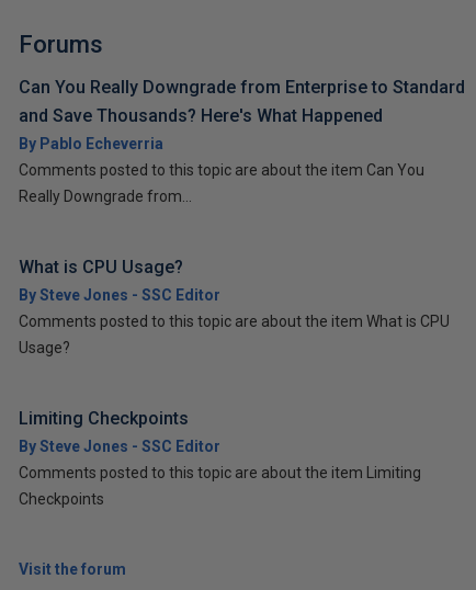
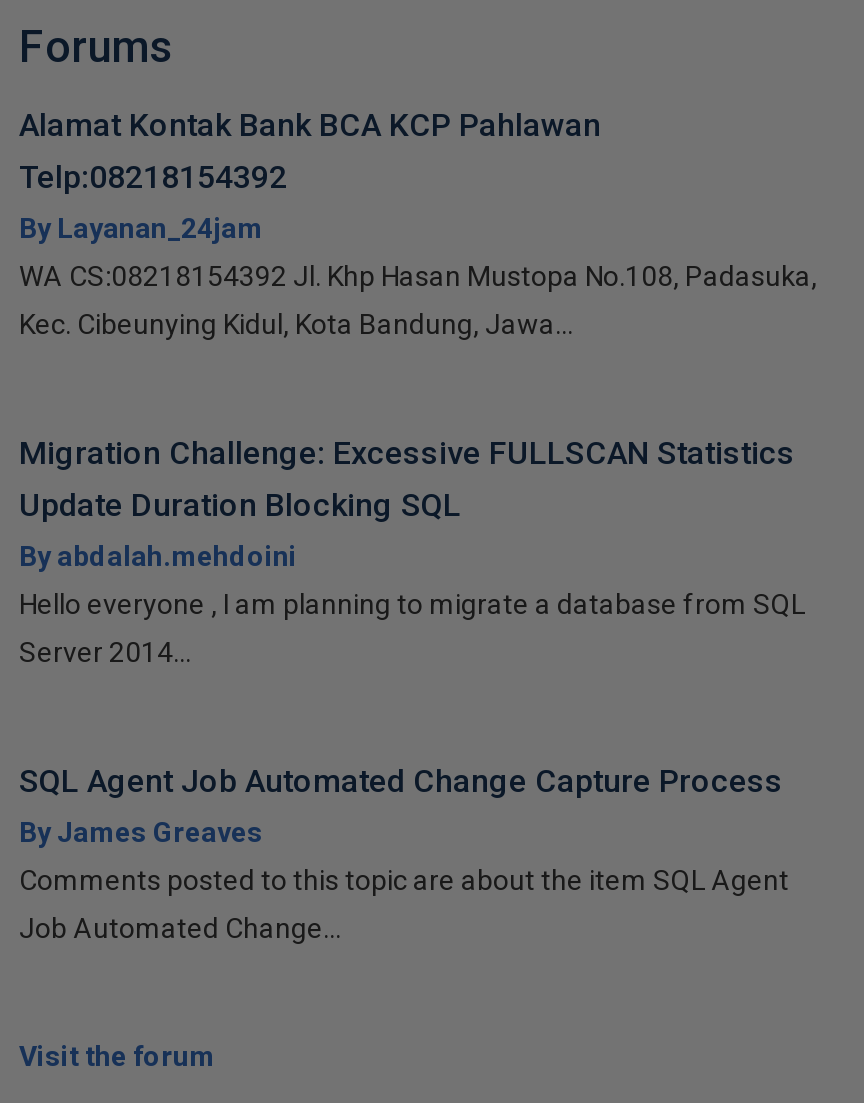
[19,77,465,152] Can You Really Downgrade from Enterprise to Standard | and Save Thousands? Here's What Happened | By Pablo Echeverria -> [19,106,601,244] Alamat Kontak Bank BCA KCP Pahlawan | Telp:08218154392 | By Layanan_24jam
[19,161,424,179] Comments posted to this topic are about the item Can You -> [19,260,817,292] WA CS:08218154392 Jl. Khp Hasan Mustopa No.108, Padasuka,
[19,188,192,205] Really Downgrade from... -> [19,308,573,340] Kec. Cibeunying Kidul, Kota Bandung, Jawa...
[19,257,220,304] What is CPU Usage? | By Steve Jones - SSC Editor -> [19,434,795,572] Migration Challenge: Excessive FULLSCAN Statistics | Update Duration Blocking SQL | By abdalah.mehdoini
[19,313,450,330] Comments posted to this topic are about the item What is CPU -> [19,588,805,620] Hello everyone , I am planning to migrate a database from SQL
[19,339,70,356] Usage? -> [19,636,191,668] Server 2014...
[19,408,220,455] Limiting Checkpoints | By Steve Jones - SSC Editor -> [19,762,783,848] SQL Agent Job Automated Change Capture Process | By James Greaves
[19,464,421,481] Comments posted to this topic are about the item Limiting -> [19,864,789,896] Comments posted to this topic are about the item SQL Agent
[19,490,104,508] Checkpoints -> [19,912,341,944] Job Automated Change...

